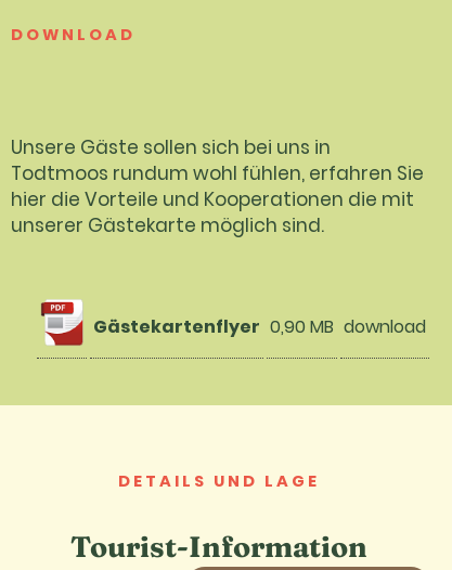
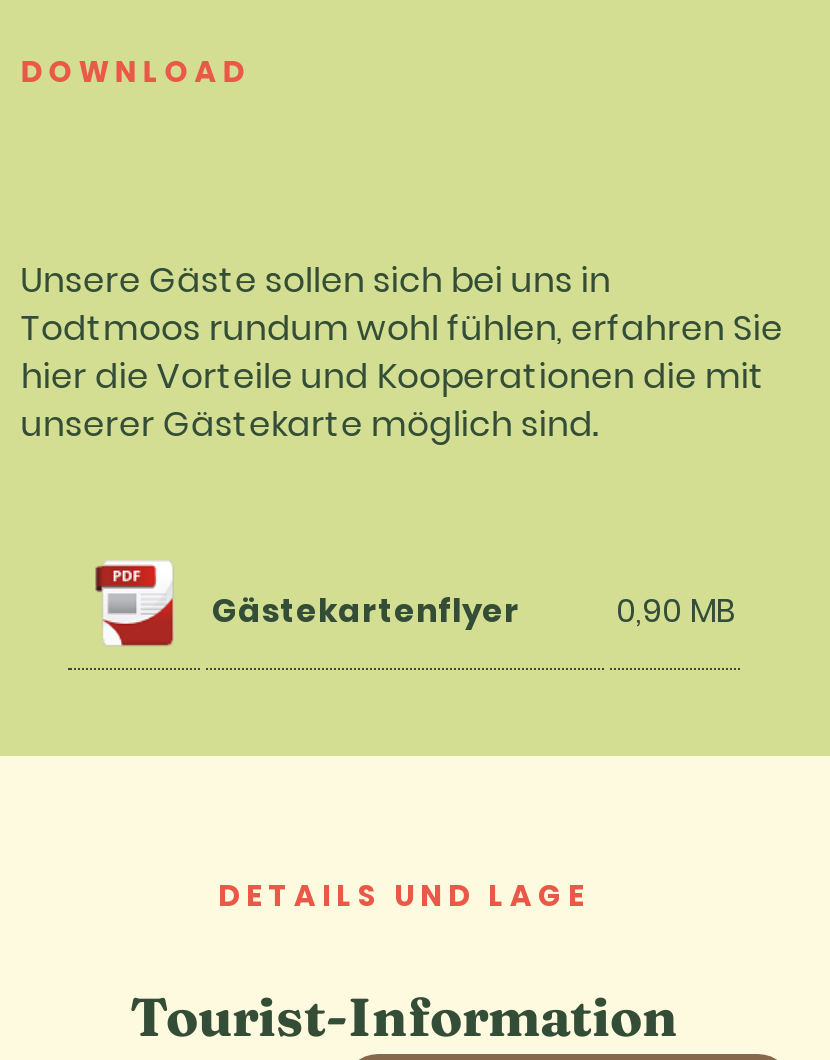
[40,298,426,347] [image] | Gästekartenflyer 0,90 MB download -> [76,558,734,648] [image] | Gästekartenflyer | 0,90 MB

